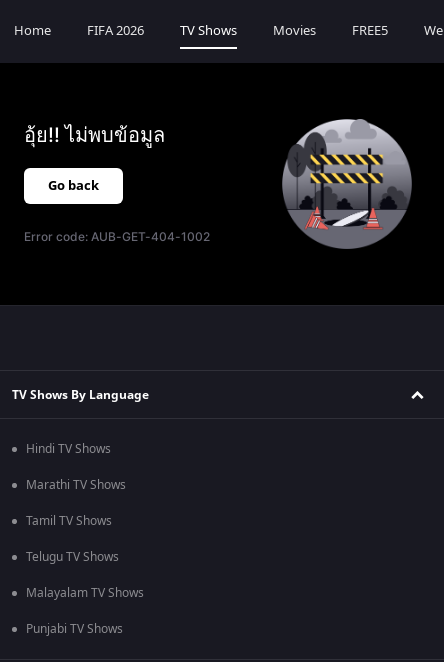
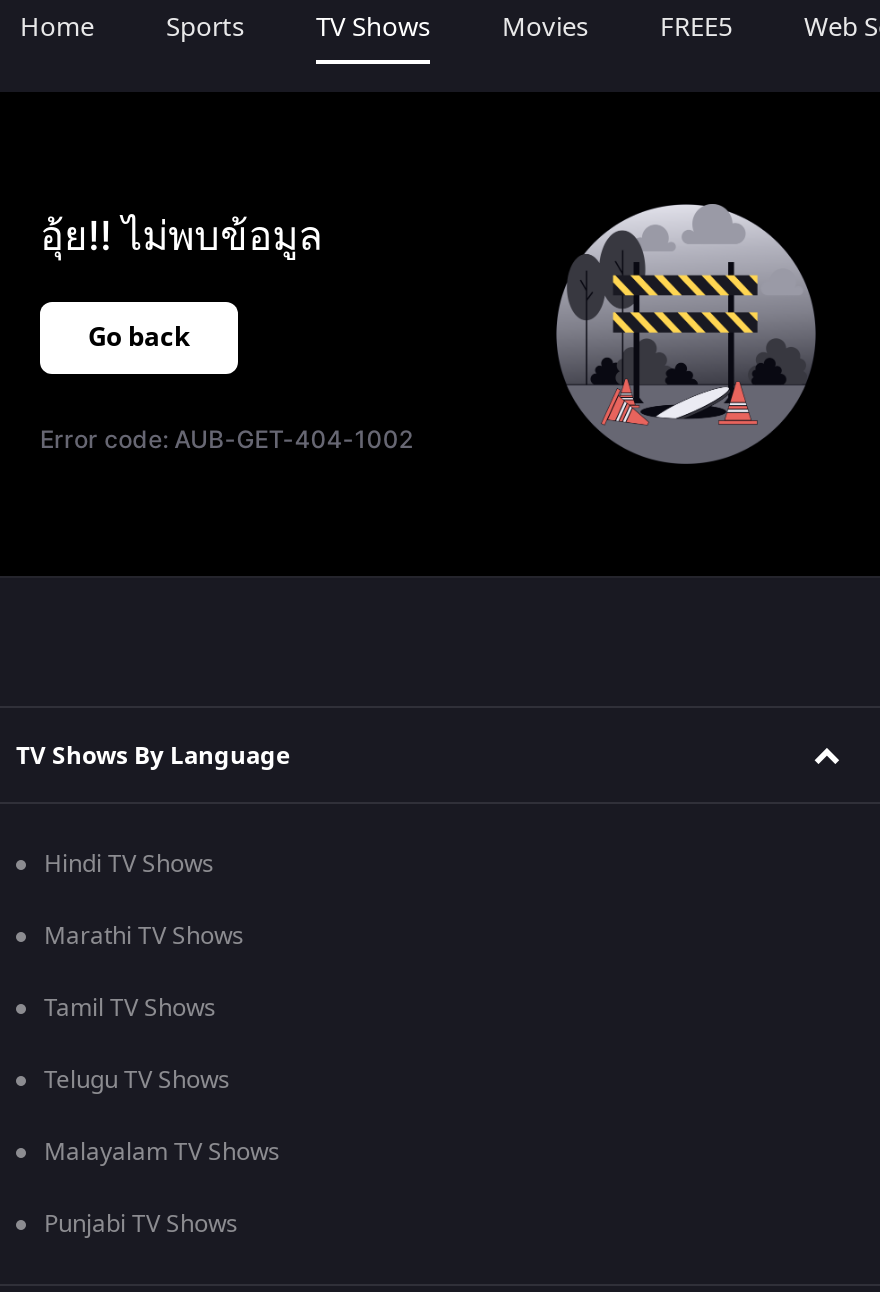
[87,21,144,40] FIFA 2026 -> [166,8,244,46] Sports

